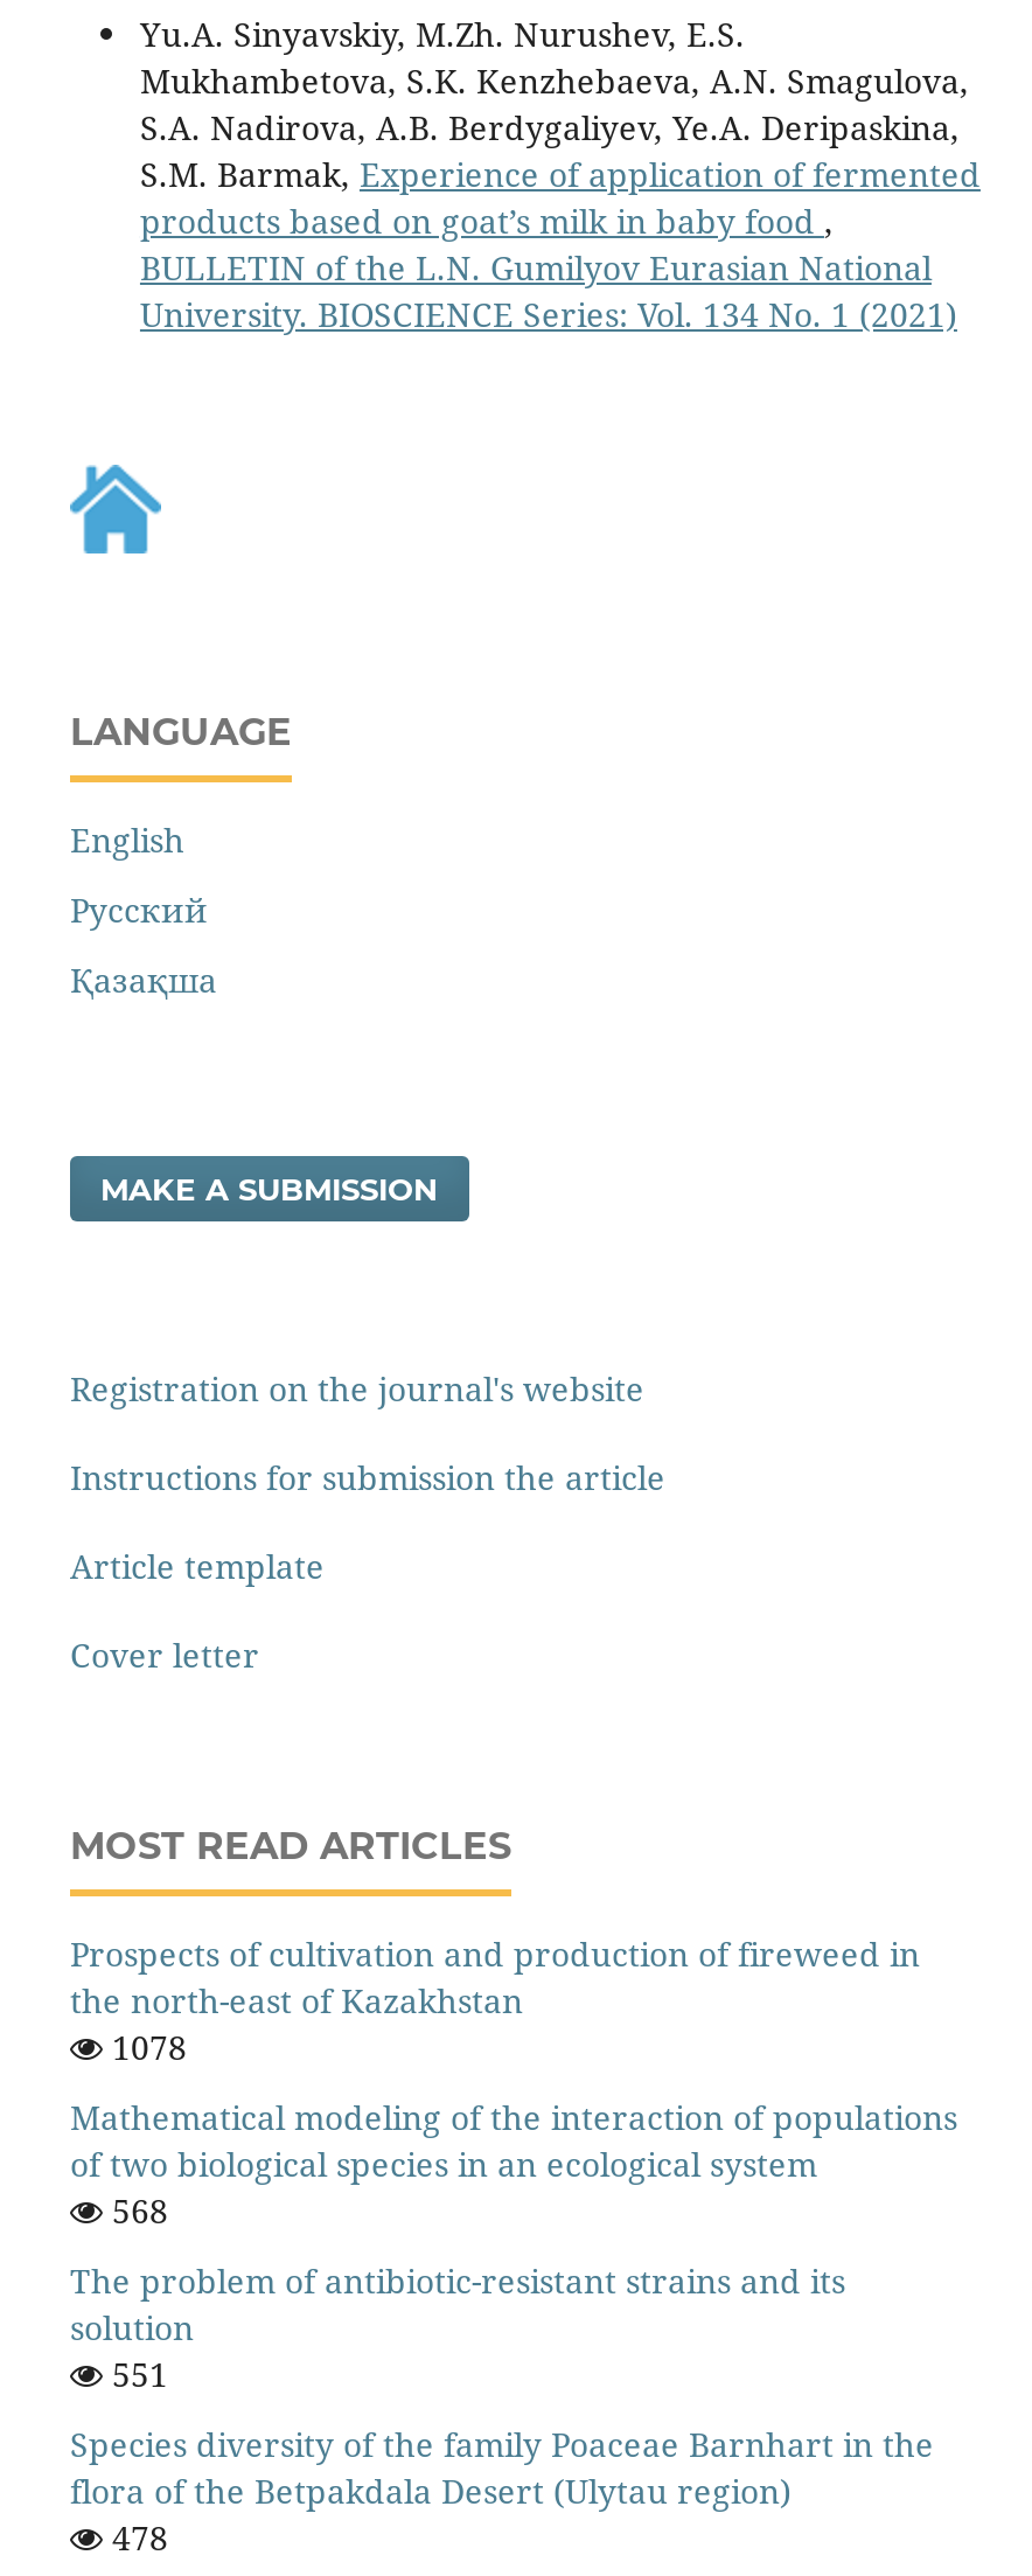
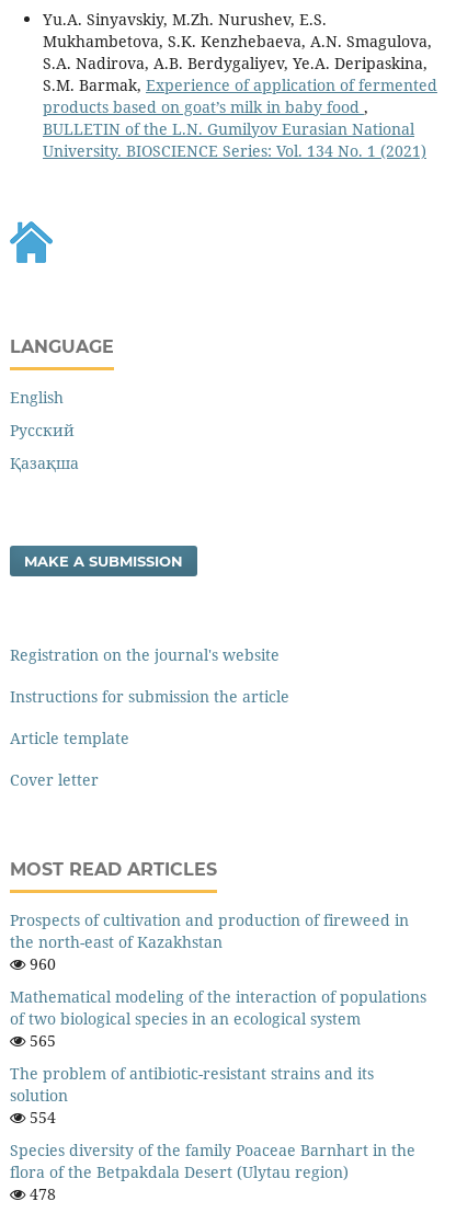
[103,2025,187,2070] 1078 -> [25,954,56,974] 960
[103,2189,168,2233] 568 -> [25,1030,56,1051] 565
[103,2352,168,2396] 551 -> [25,1107,56,1128] 554

